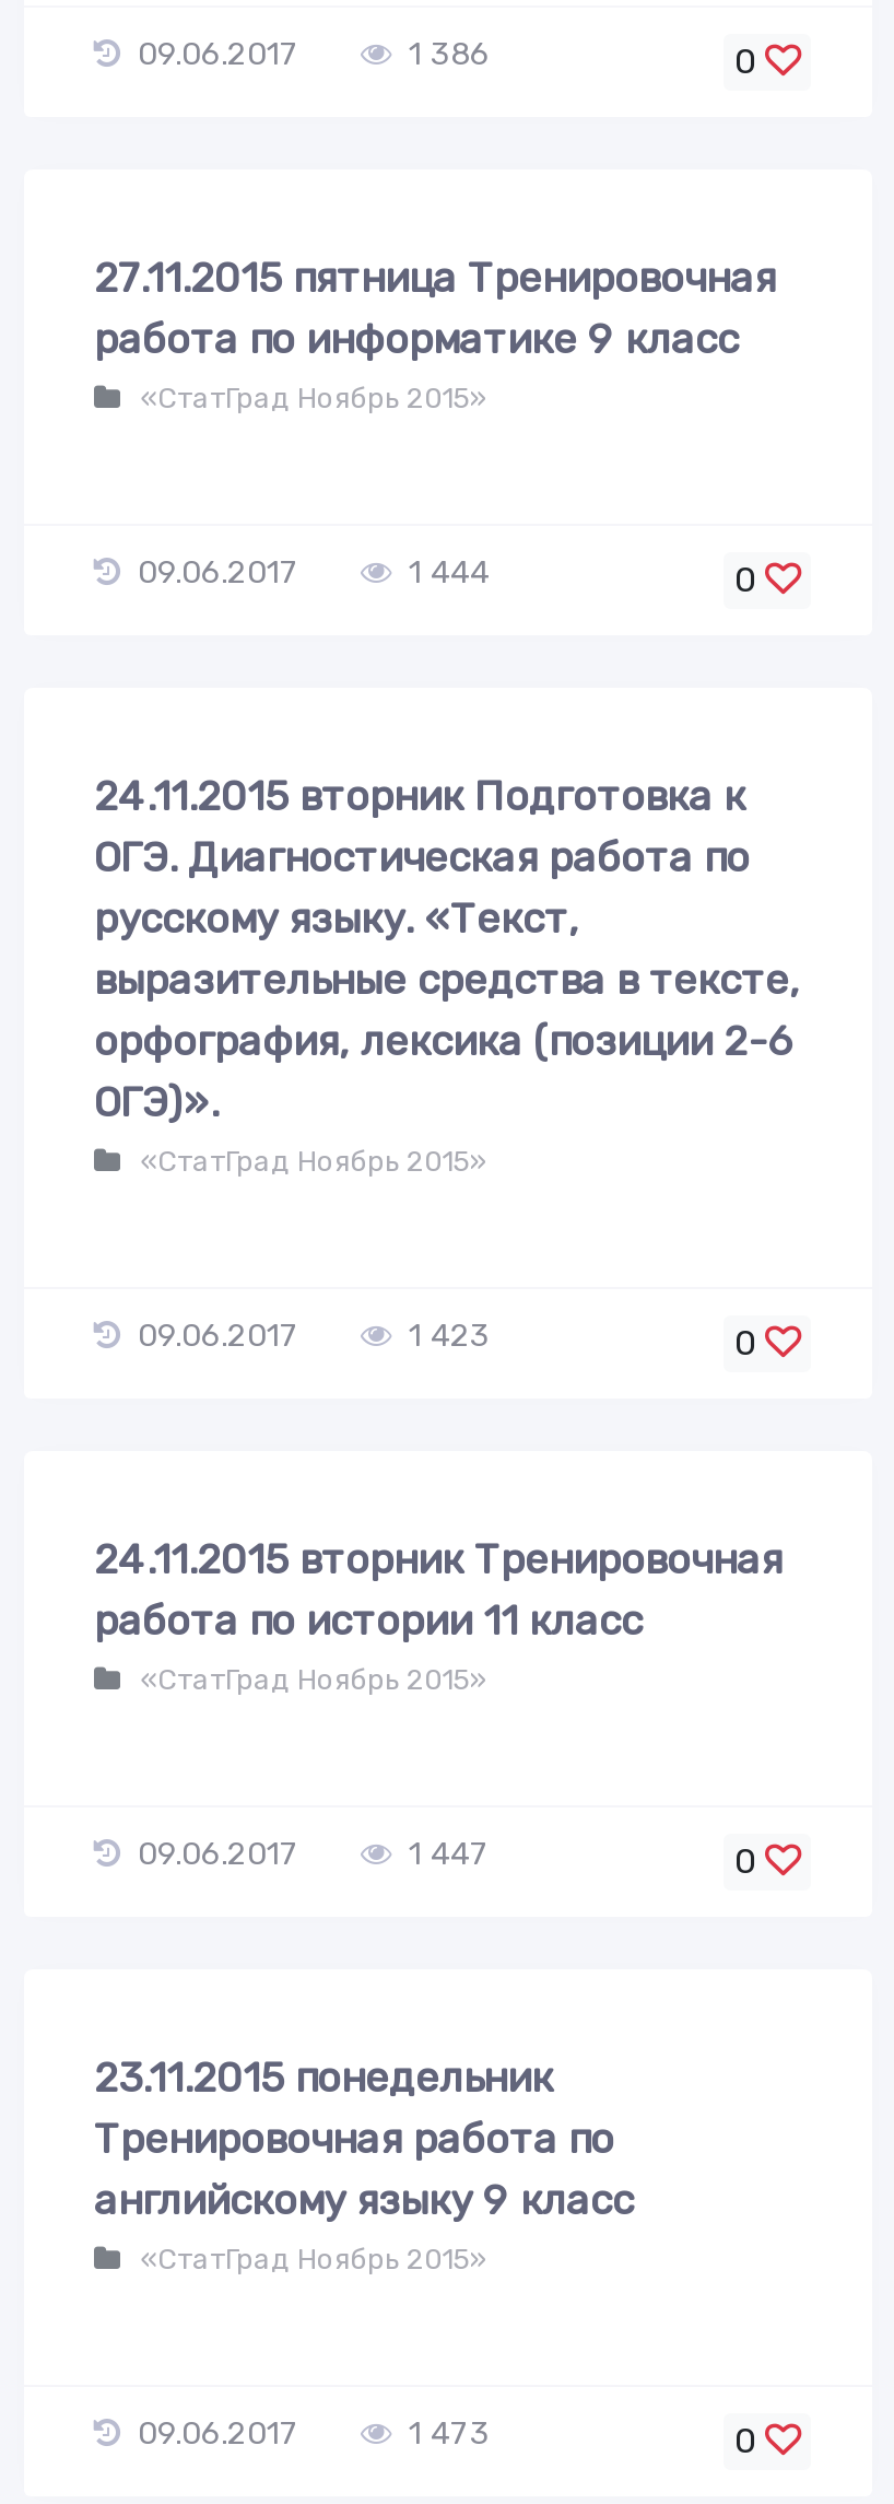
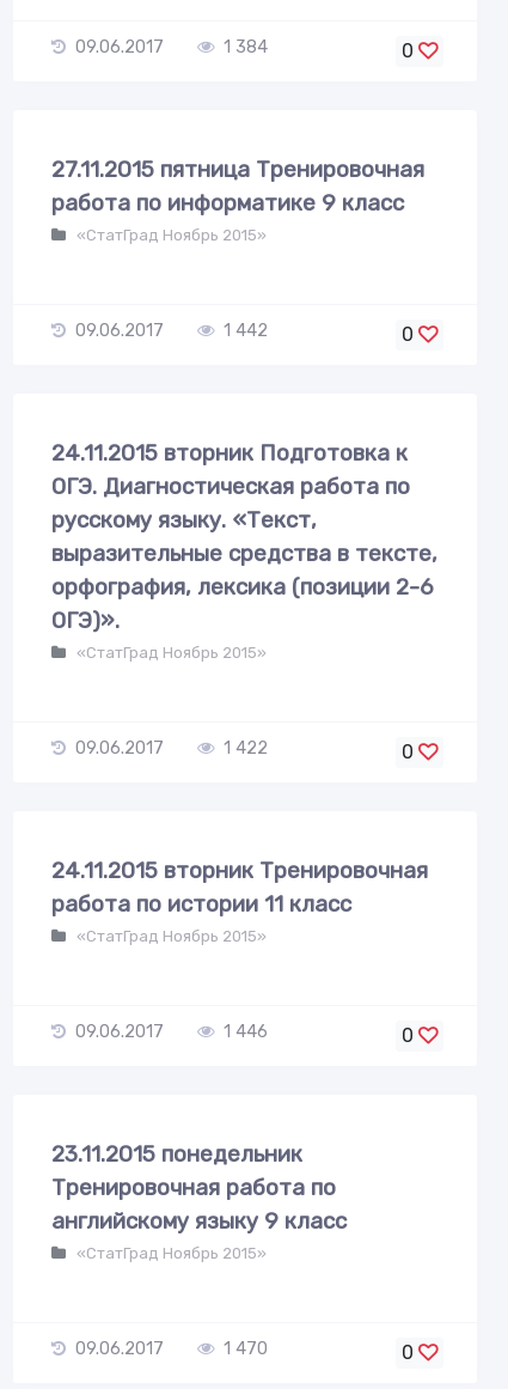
[409,36,490,73] 1 386 -> [224,37,268,57] 1 384
[409,554,490,592] 1 444 -> [224,321,268,341] 1 442
[409,1318,490,1355] 1 423 -> [224,738,268,759] 1 422
[409,1836,490,1873] 1 447 -> [224,1022,268,1042] 1 446
[409,2415,490,2453] 1 473 -> [224,1339,268,1359] 1 470

